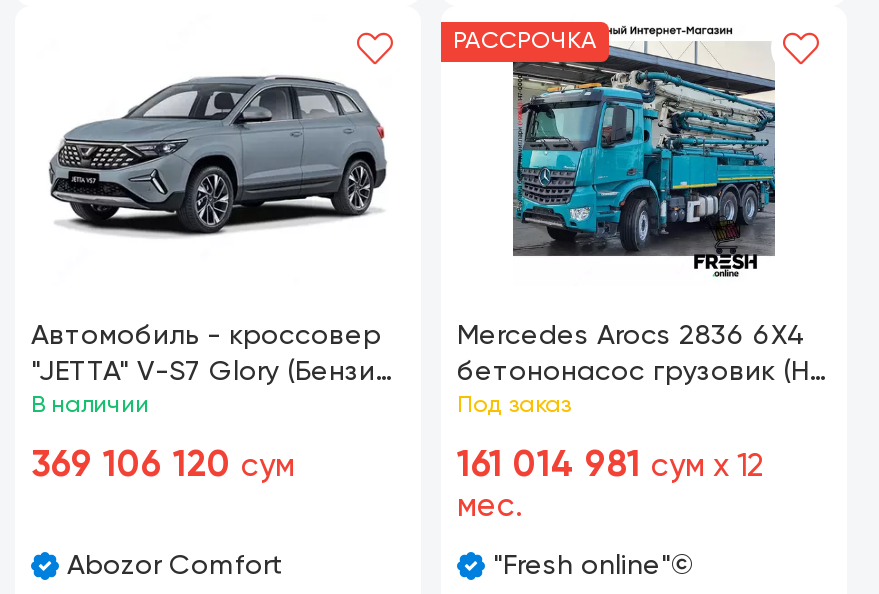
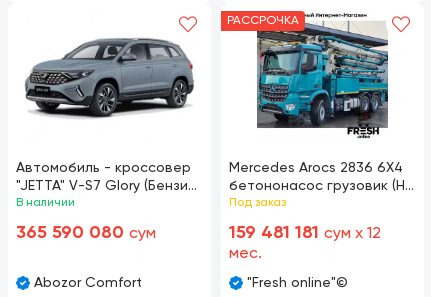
[31,448,295,484] 369 106 120 сум -> [16,224,156,242] 365 590 080 сум
[457,448,765,484] 161 014 981 сум x 12 -> [229,224,381,242] 159 481 181 сум x 12

